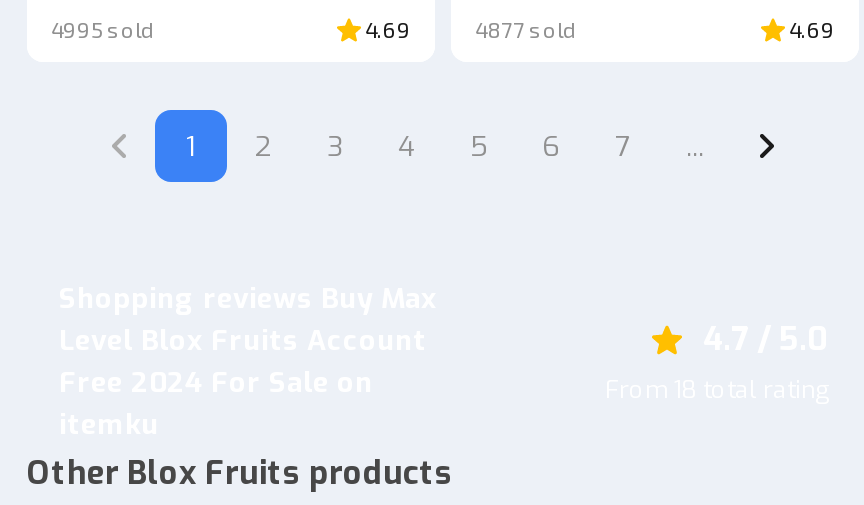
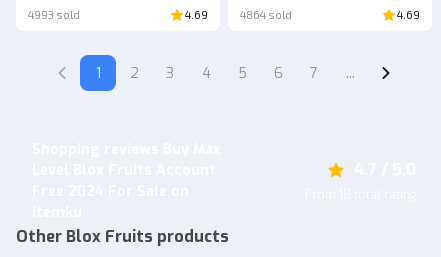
[51,16,155,42] 4995 sold -> [28,8,80,21] 4993 sold
[475,16,577,42] 4877 sold -> [240,8,292,21] 4864 sold

